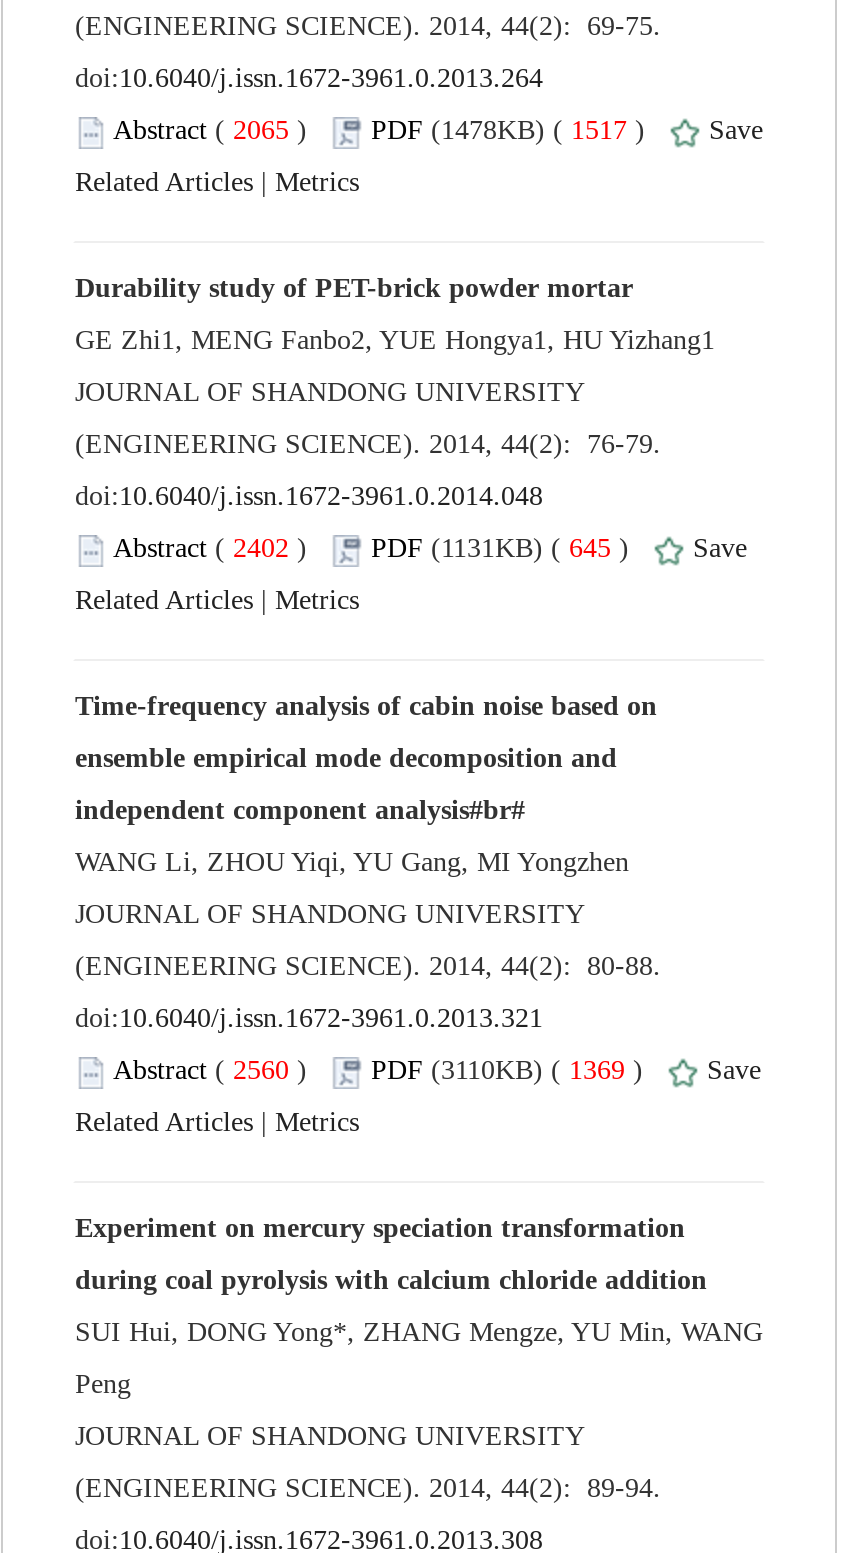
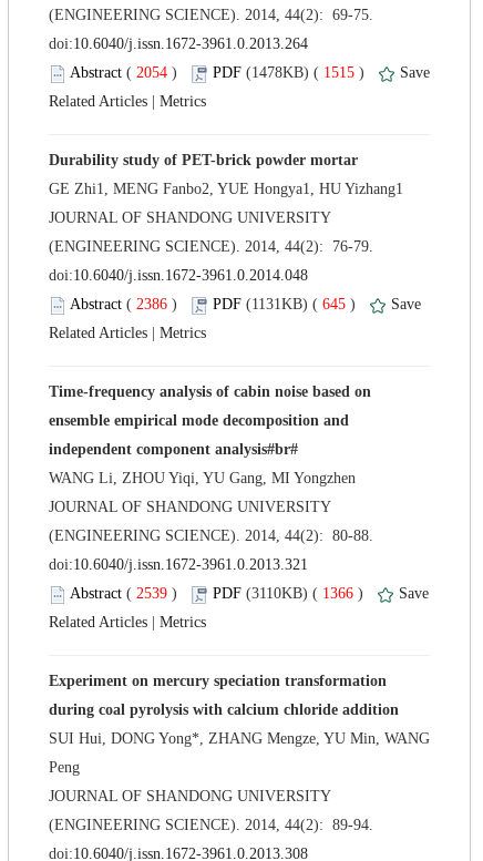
[563,115,669,145] 1517) -> [319,64,378,81] 1515)
[561,1055,667,1085] 1369) -> [318,585,377,602] 1366)

